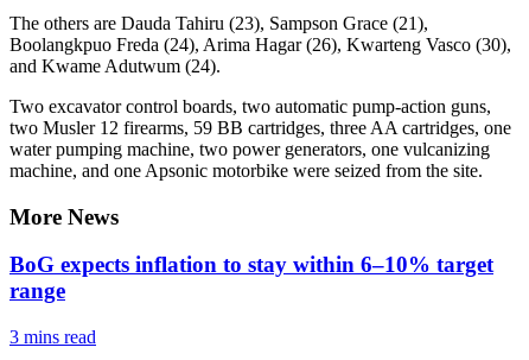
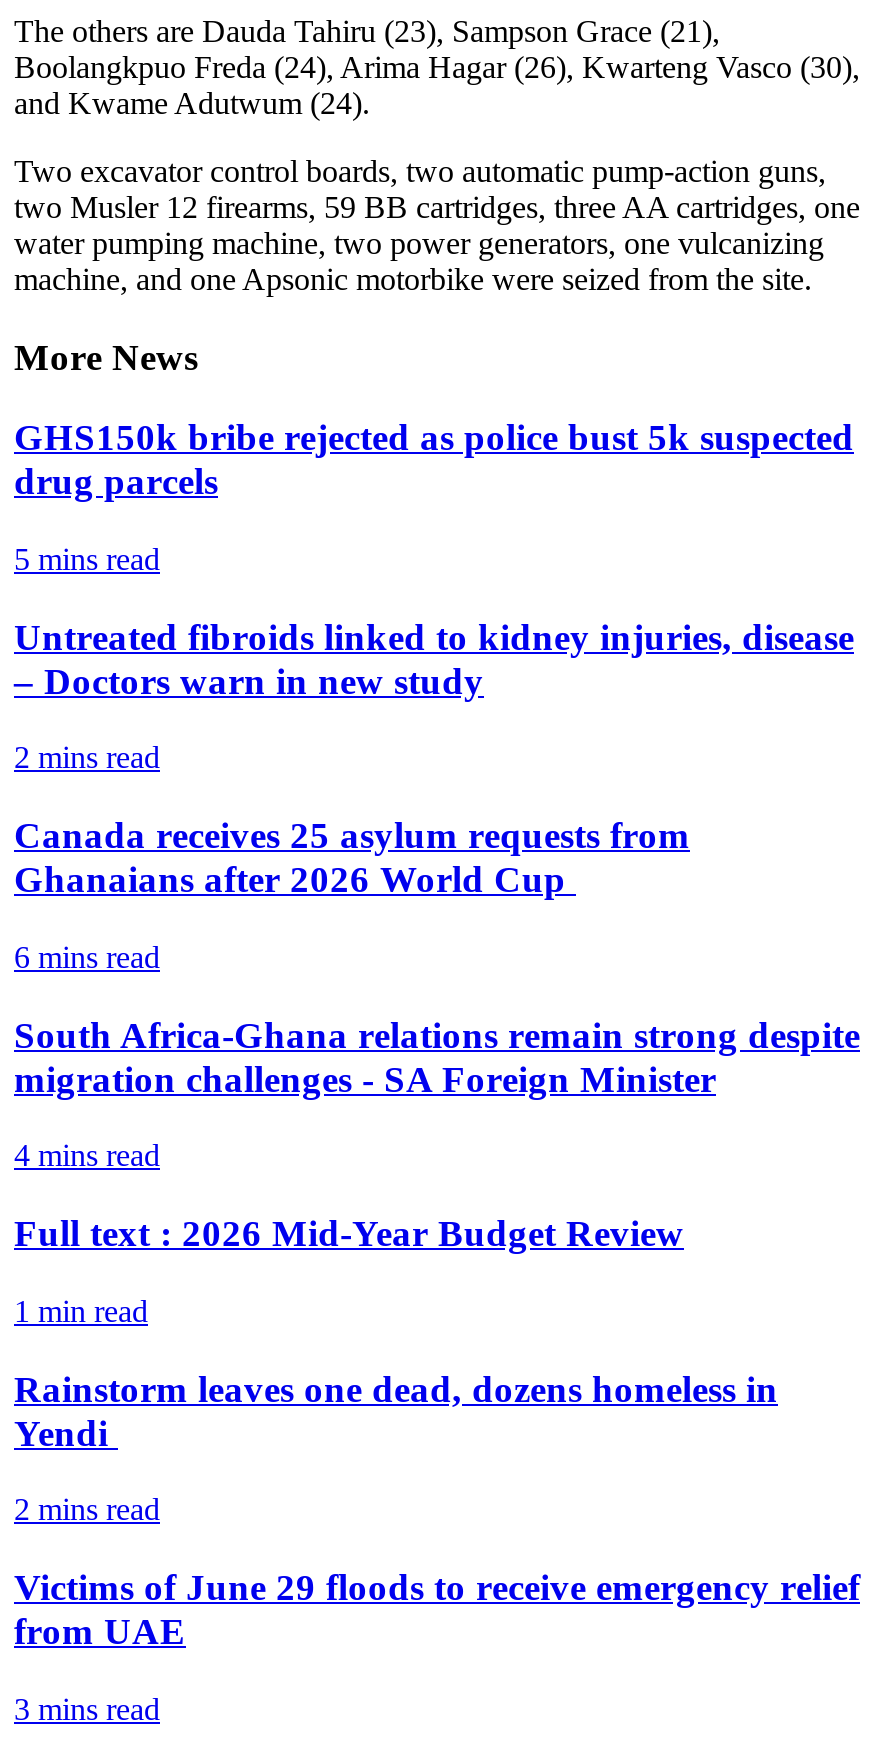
[9,252,493,303] BoG expects inflation to stay within 6–10% target | range -> [14,417,860,1652] GHS150k bribe rejected as police bust 5k suspected | drug parcels | 5 mins read | Untreated fibroids linked to kidney injuries, disease | – Doctors warn in new study | 2 mins read | Canada receives 25 asylum requests from | Ghanaians after 2026 World Cup | 6 mins read | South Africa-Ghana relations remain strong despite | migration challenges - SA Foreign Minister | 4 mins read | Full text : 2026 Mid-Year Budget Review | 1 min read | Rainstorm leaves one dead, dozens homeless in | Yendi | 2 mins read | Victims of June 29 floods to receive emergency relief | from UAE

